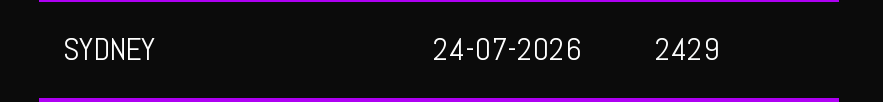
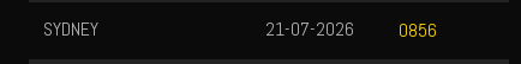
[433,30,581,70] 24-07-2026 -> [265,18,354,42] 21-07-2026
[655,31,719,71] 2429 -> [399,19,437,42] 0856

